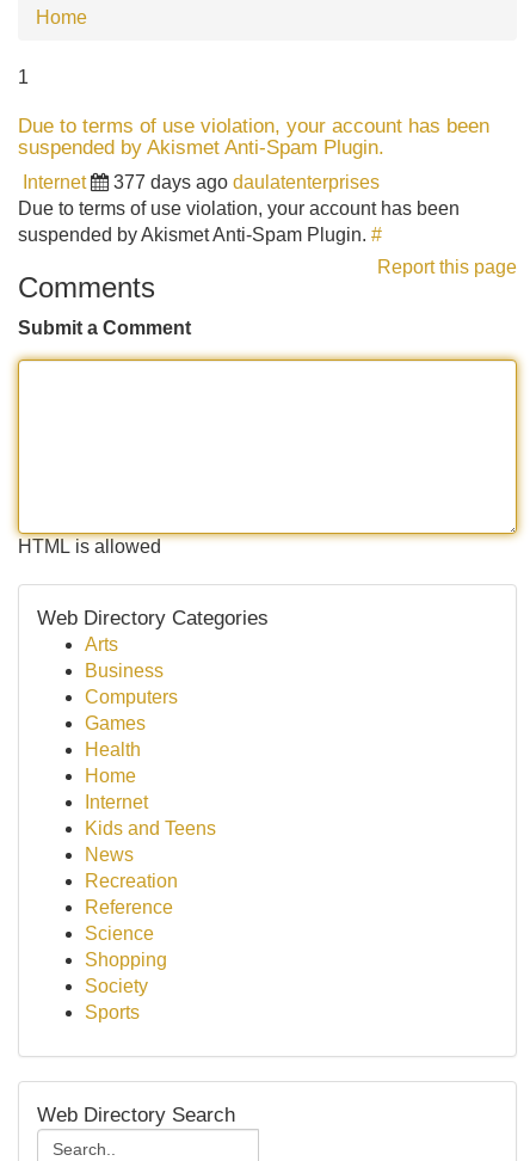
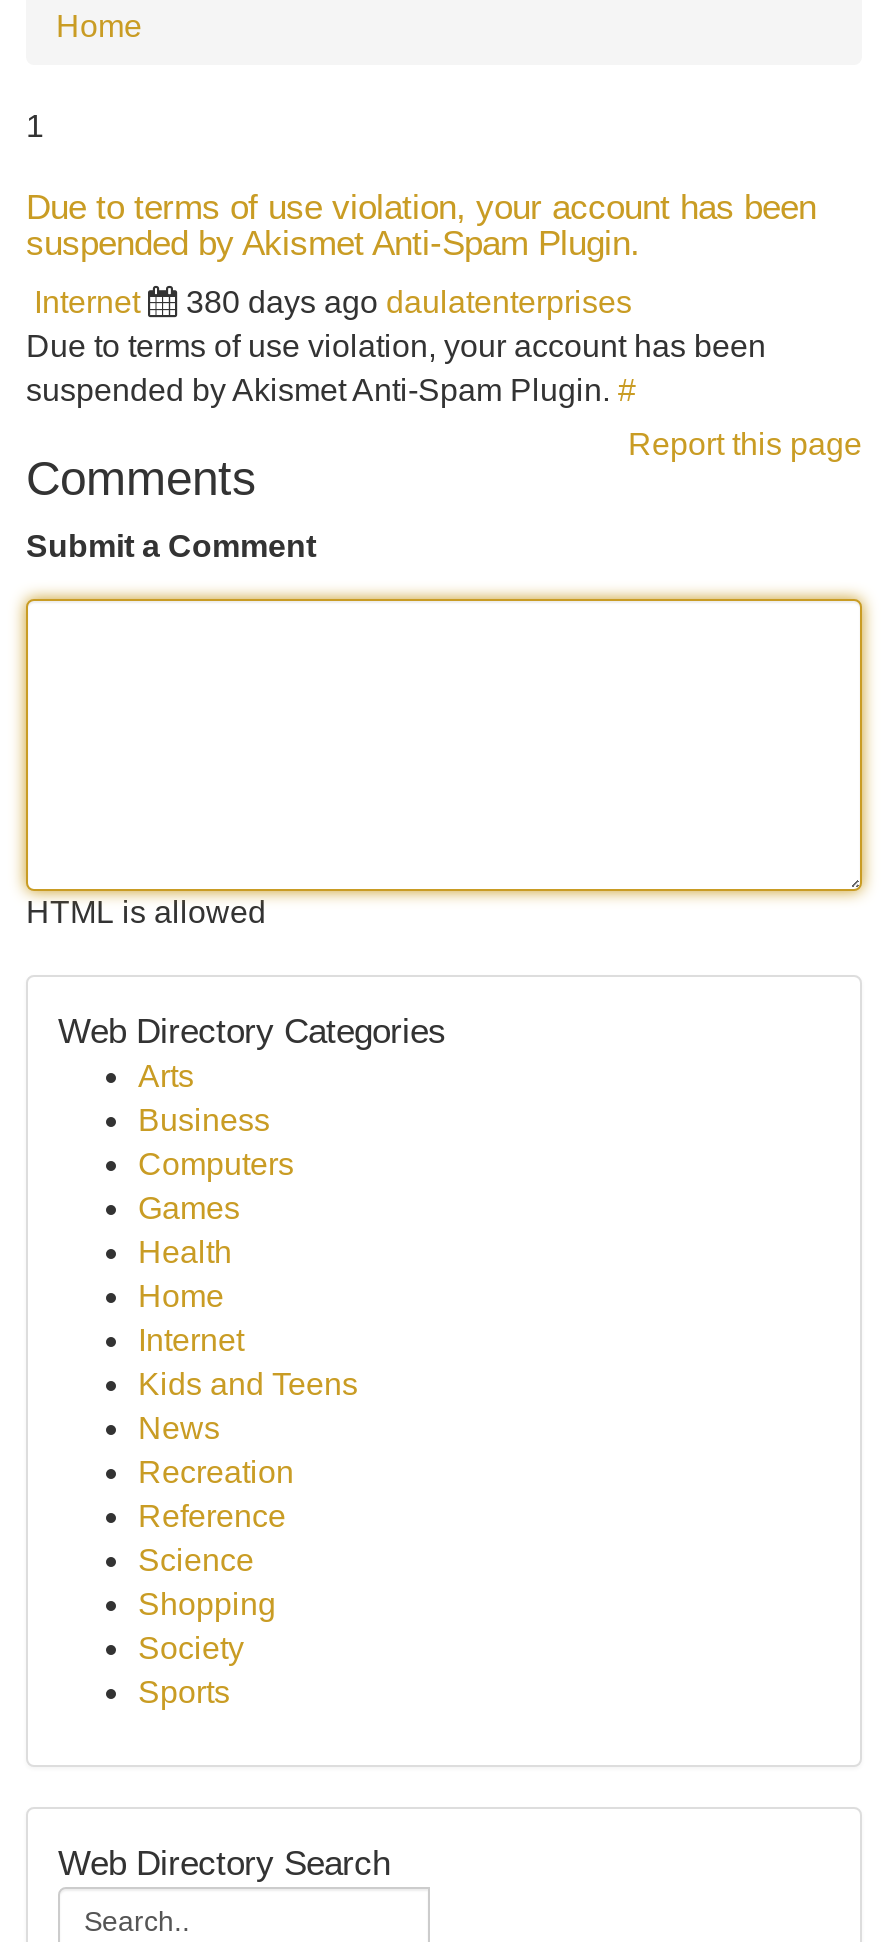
[113,172,380,192] 377 days ago daulatenterprises -> [186,285,632,319] 380 days ago daulatenterprises

